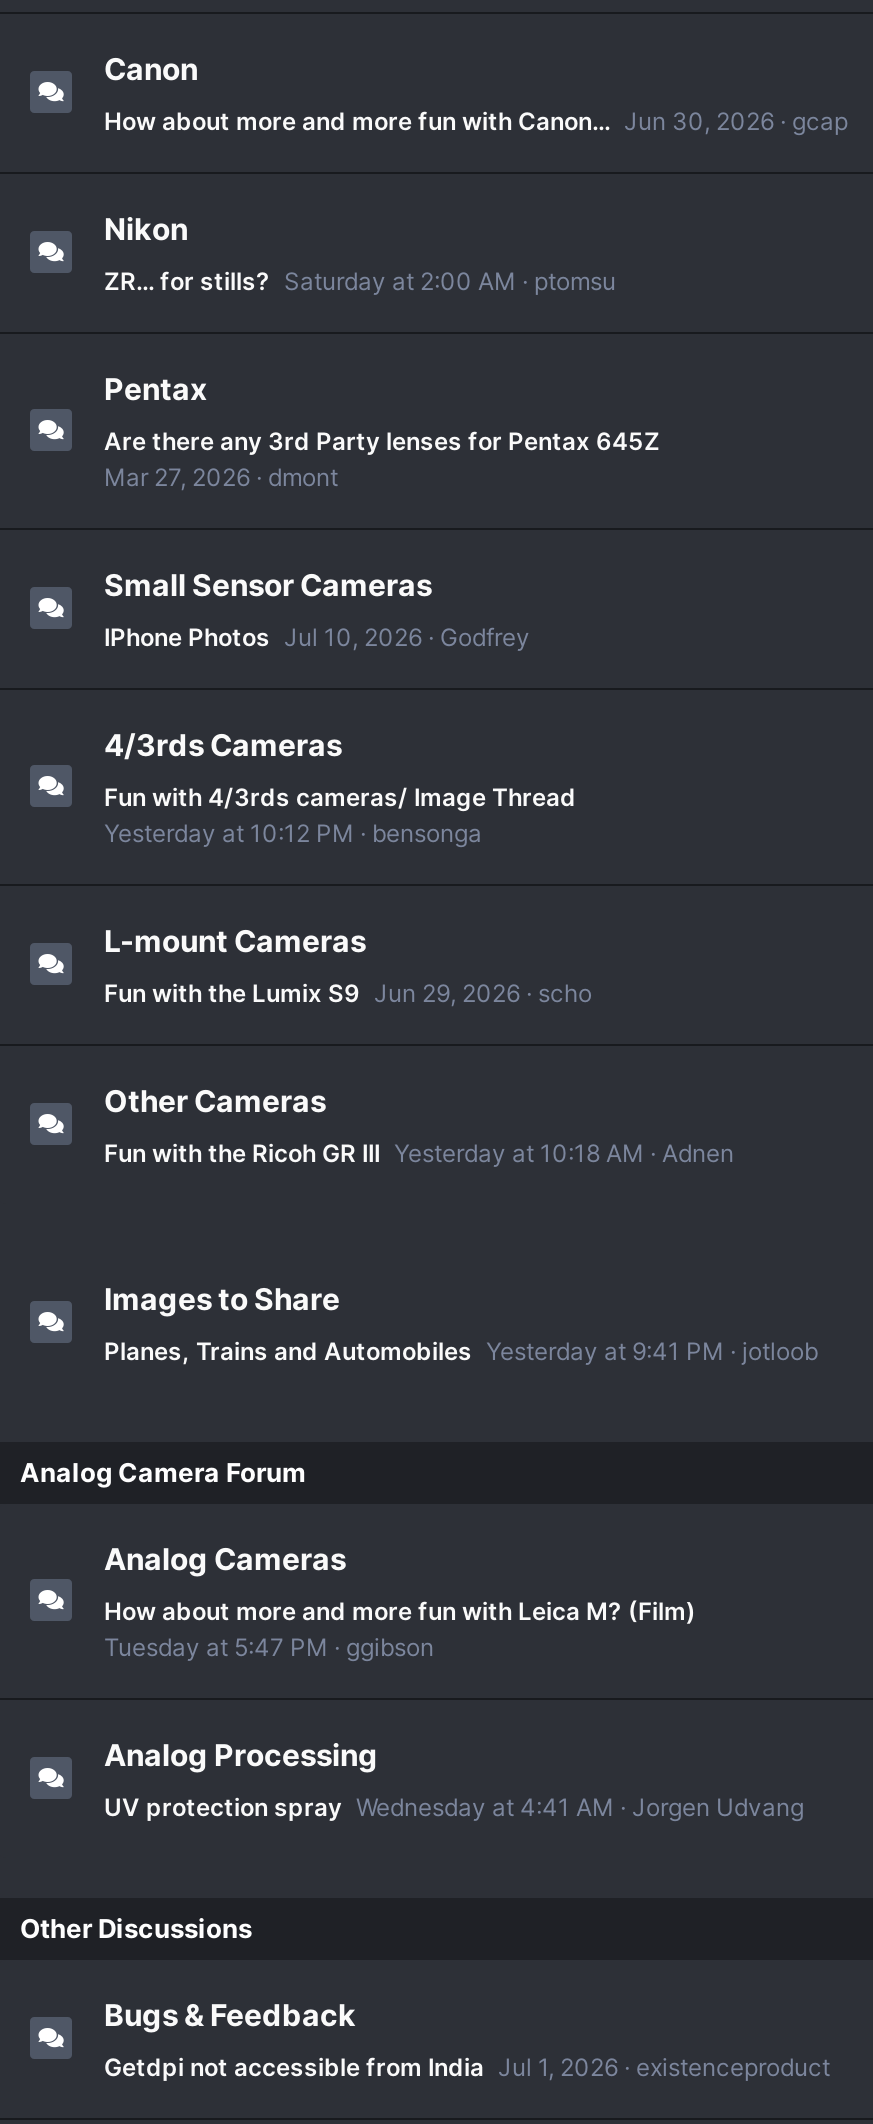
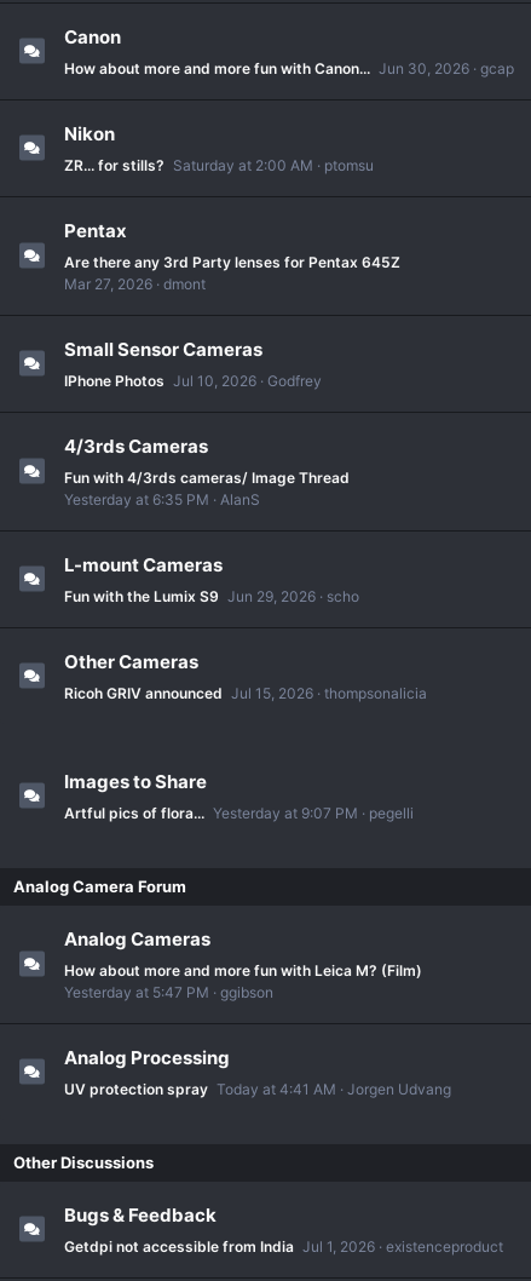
[104,818,482,848] Yesterday at 10:12 PM bensonga -> [64,490,260,508] Yesterday at 6:35 PM AlanS
[104,1138,734,1168] Fun with the Ricoh GR III Yesterday at 10:18 AM Adnen -> [64,684,427,702] Ricoh GRIV announced Jul 15, 2026 thompsonalicia
[104,1336,818,1366] Planes, Trains and Automobiles Yesterday at 9:41 PM jotloob -> [64,804,414,822] Artful pics of flora... Yesterday at 9:07 PM pegelli
[104,1632,434,1662] Tuesday at 5:47 PM ggibson -> [64,983,273,1001] Yesterday at 5:47 PM ggibson
[104,1792,804,1822] UV protection spray Wednesday at 4:41 AM Jorgen Udvang -> [64,1080,451,1098] UV protection spray Today at 4:41 AM Jorgen Udvang

